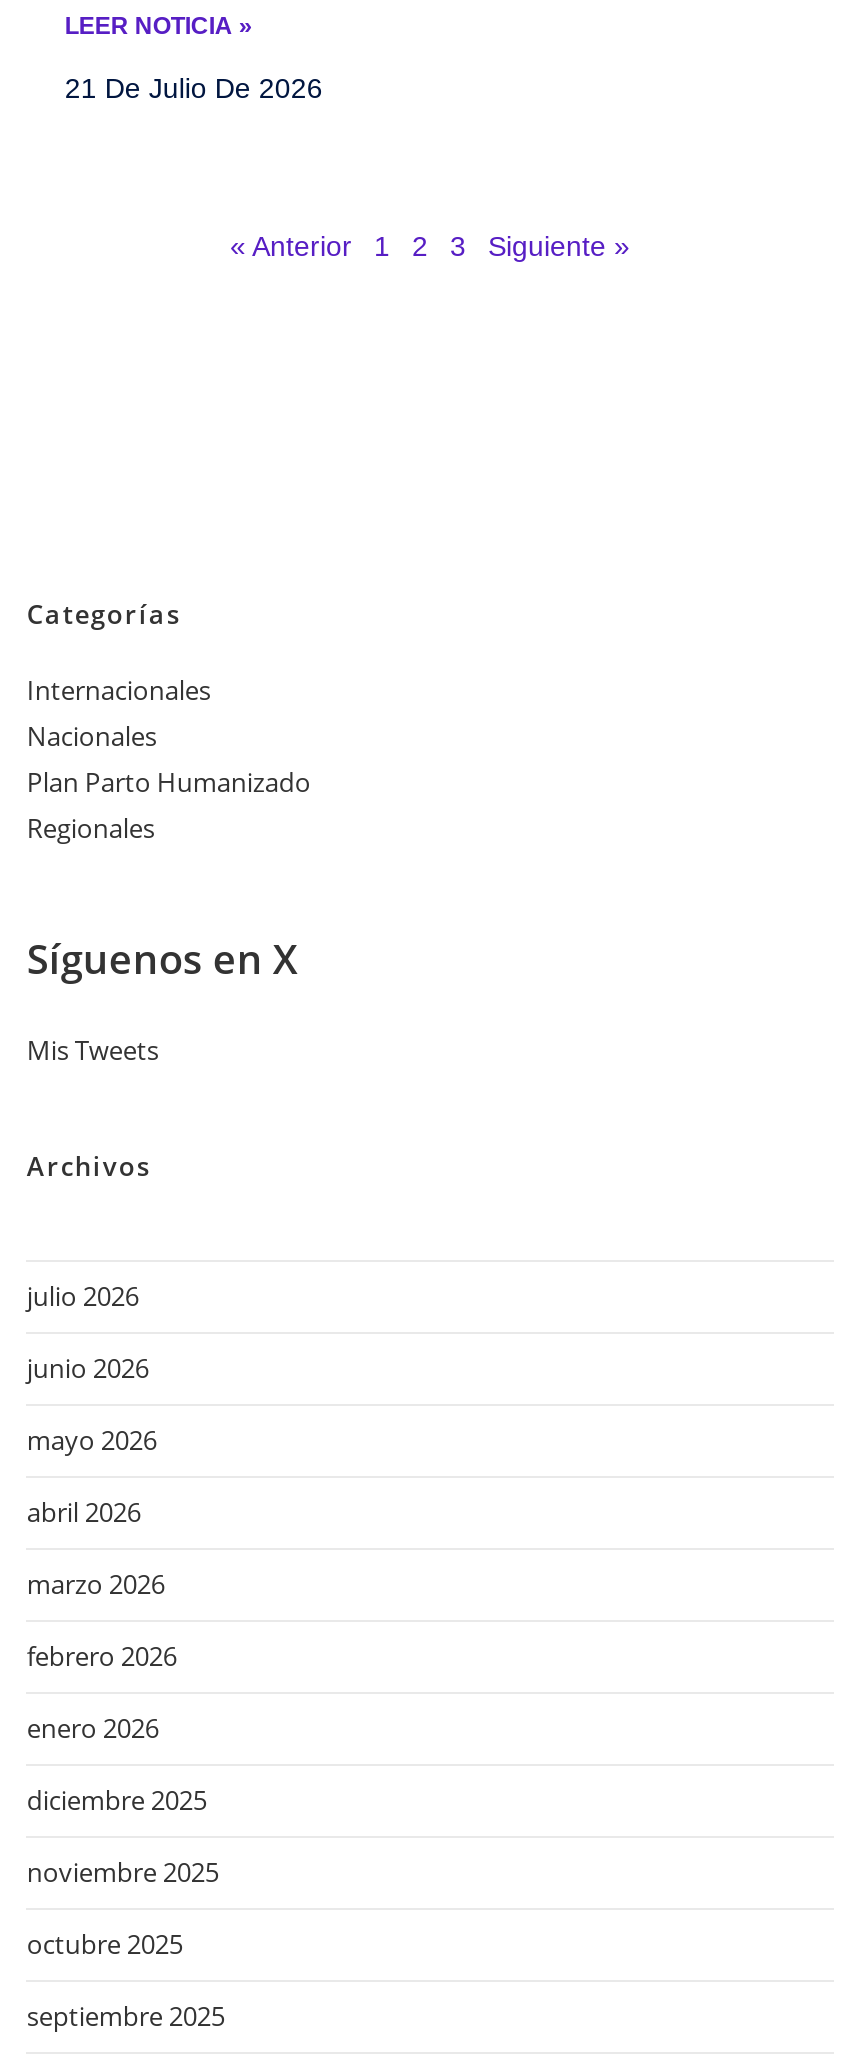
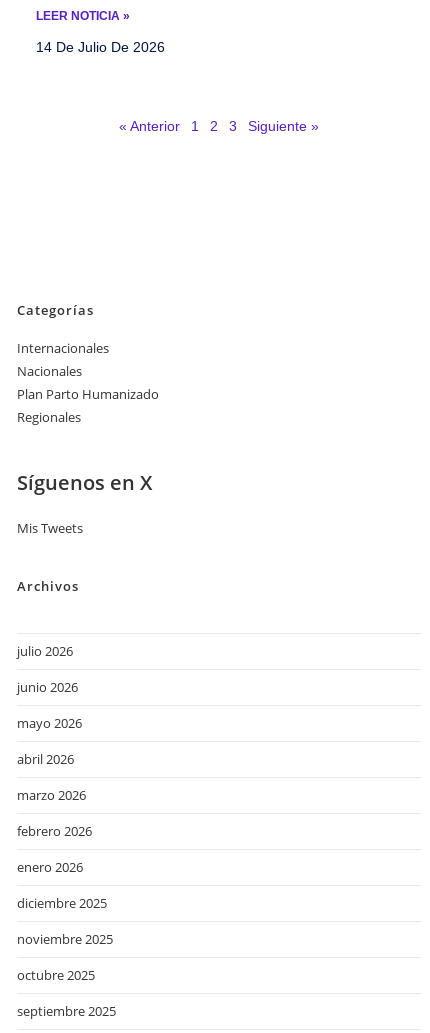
[65,73,323,105] 21 De Julio De 2026 -> [36,39,165,55] 14 De Julio De 2026

